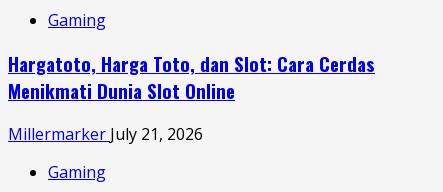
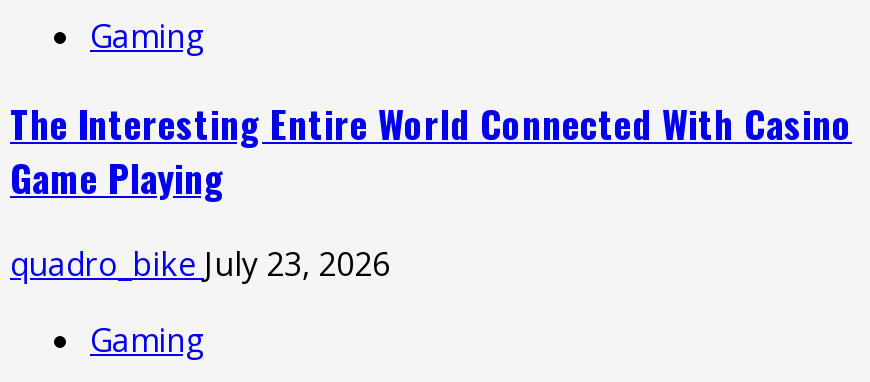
[8,50,375,104] Hargatoto, Harga Toto, dan Slot: Cara Cerdas | Menikmati Dunia Slot Online -> [10,96,852,204] The Interesting Entire World Connected With Casino | Game Playing
[8,123,203,145] Millermarker July 21, 2026 -> [10,242,390,286] quadro_bike July 23, 2026

